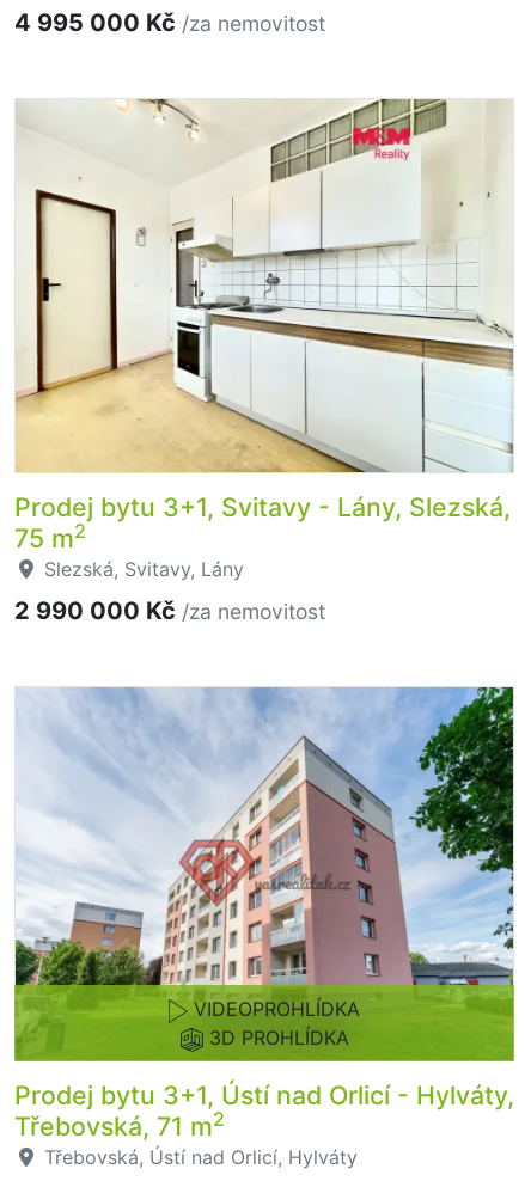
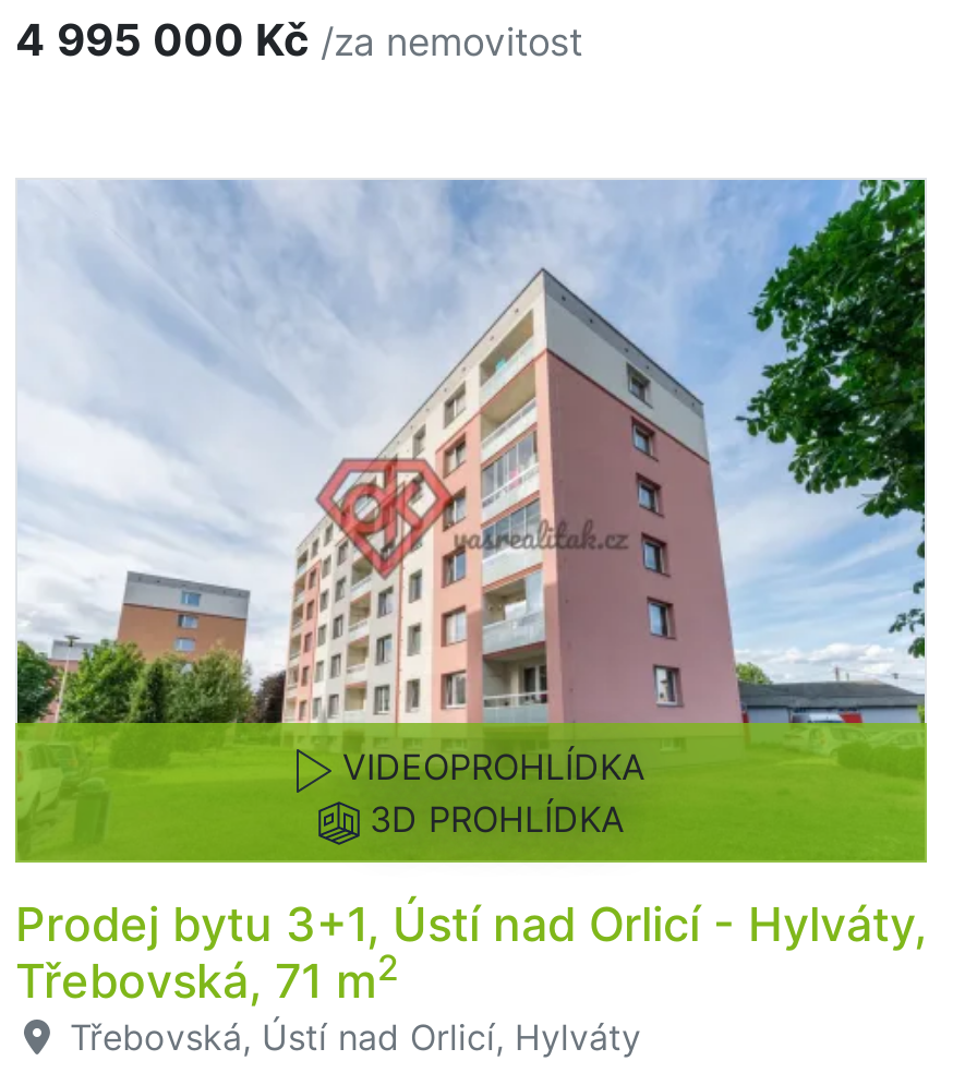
[14,98,514,625] [image] | Prodej bytu 3+1, Svitavy - Lány, Slezská, | 75 m2 | Slezská, Svitavy, Lány | 2 990 000 Kč /za nemovitost -> none

